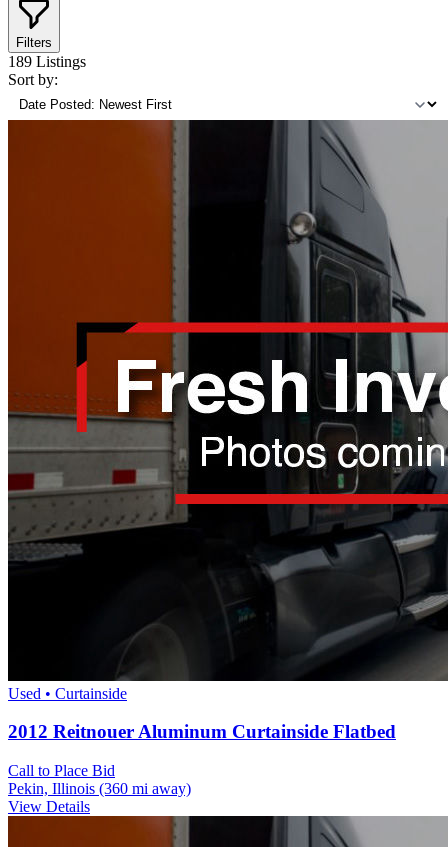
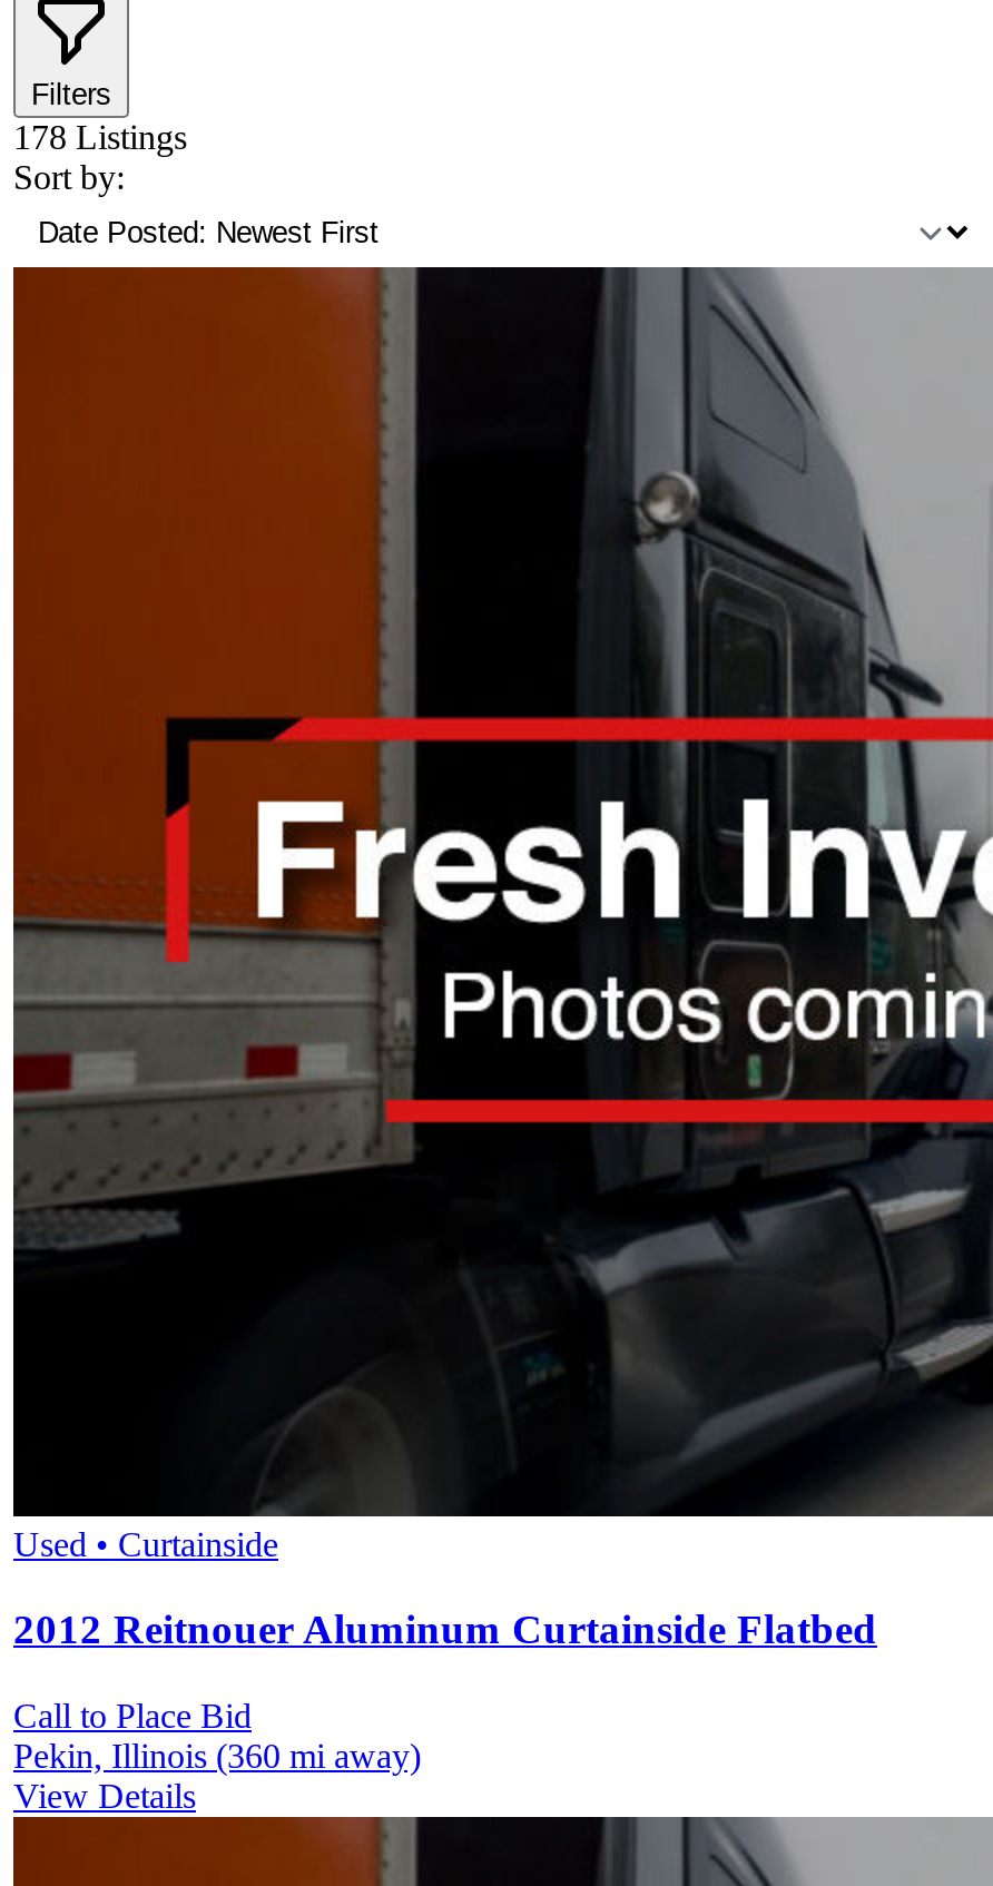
[8,53,86,70] 189Listings -> [13,117,187,155] 178Listings

